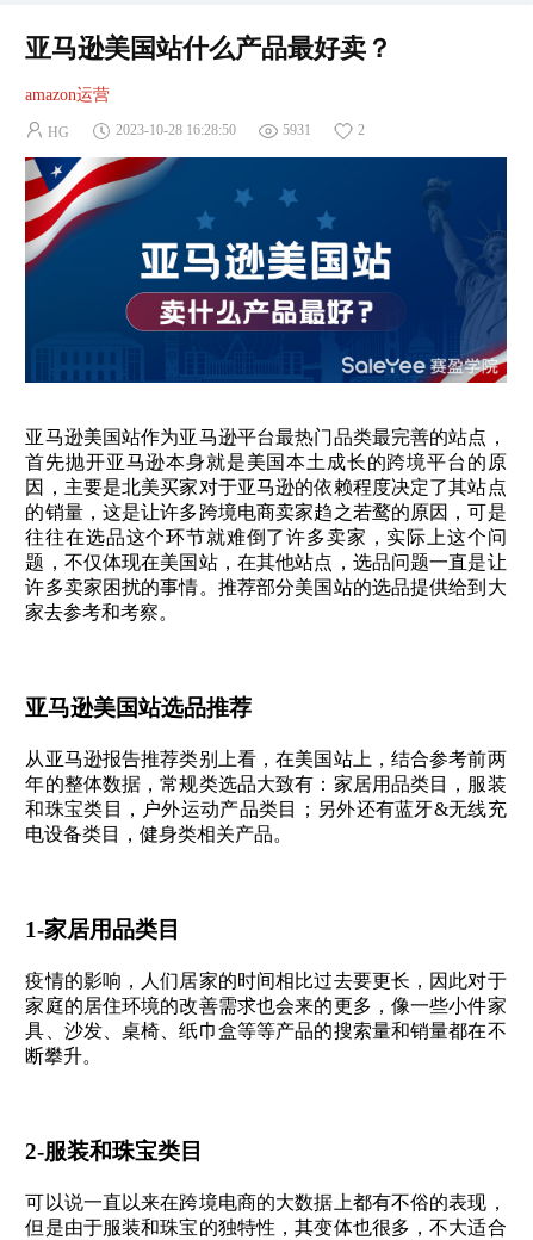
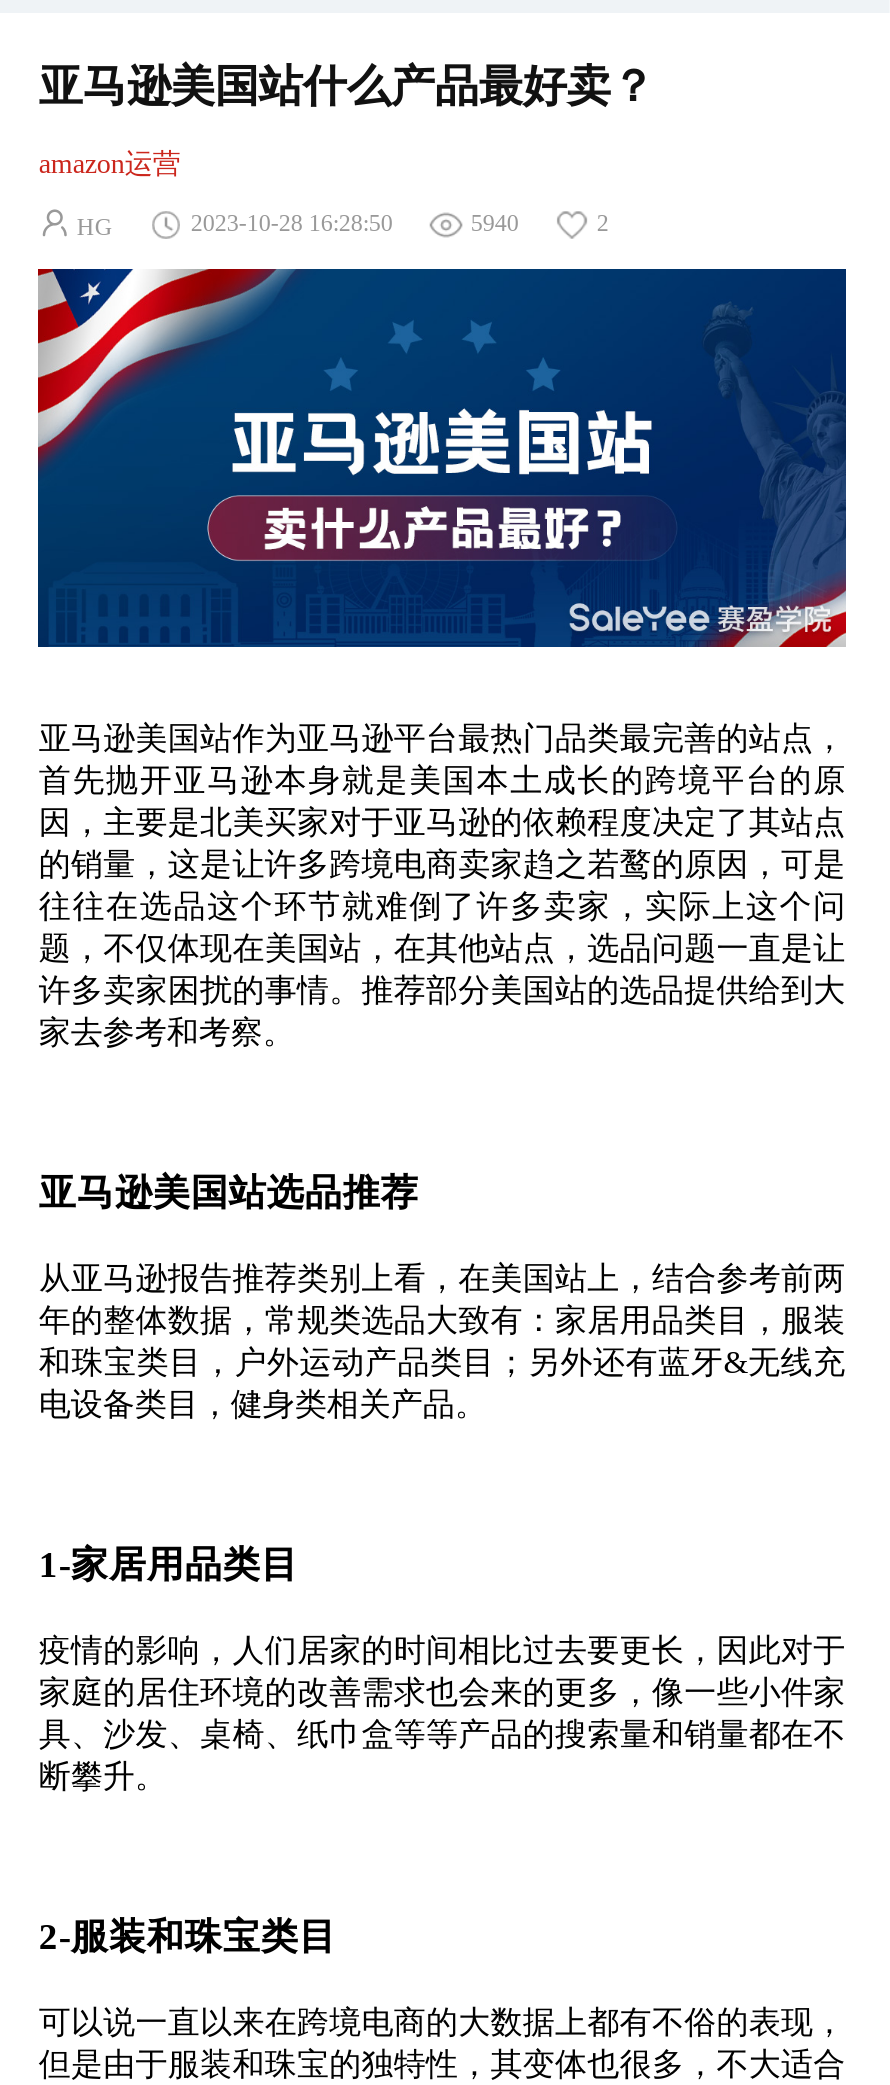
[283,122,312,138] 5931 -> [471,209,519,237] 5940

